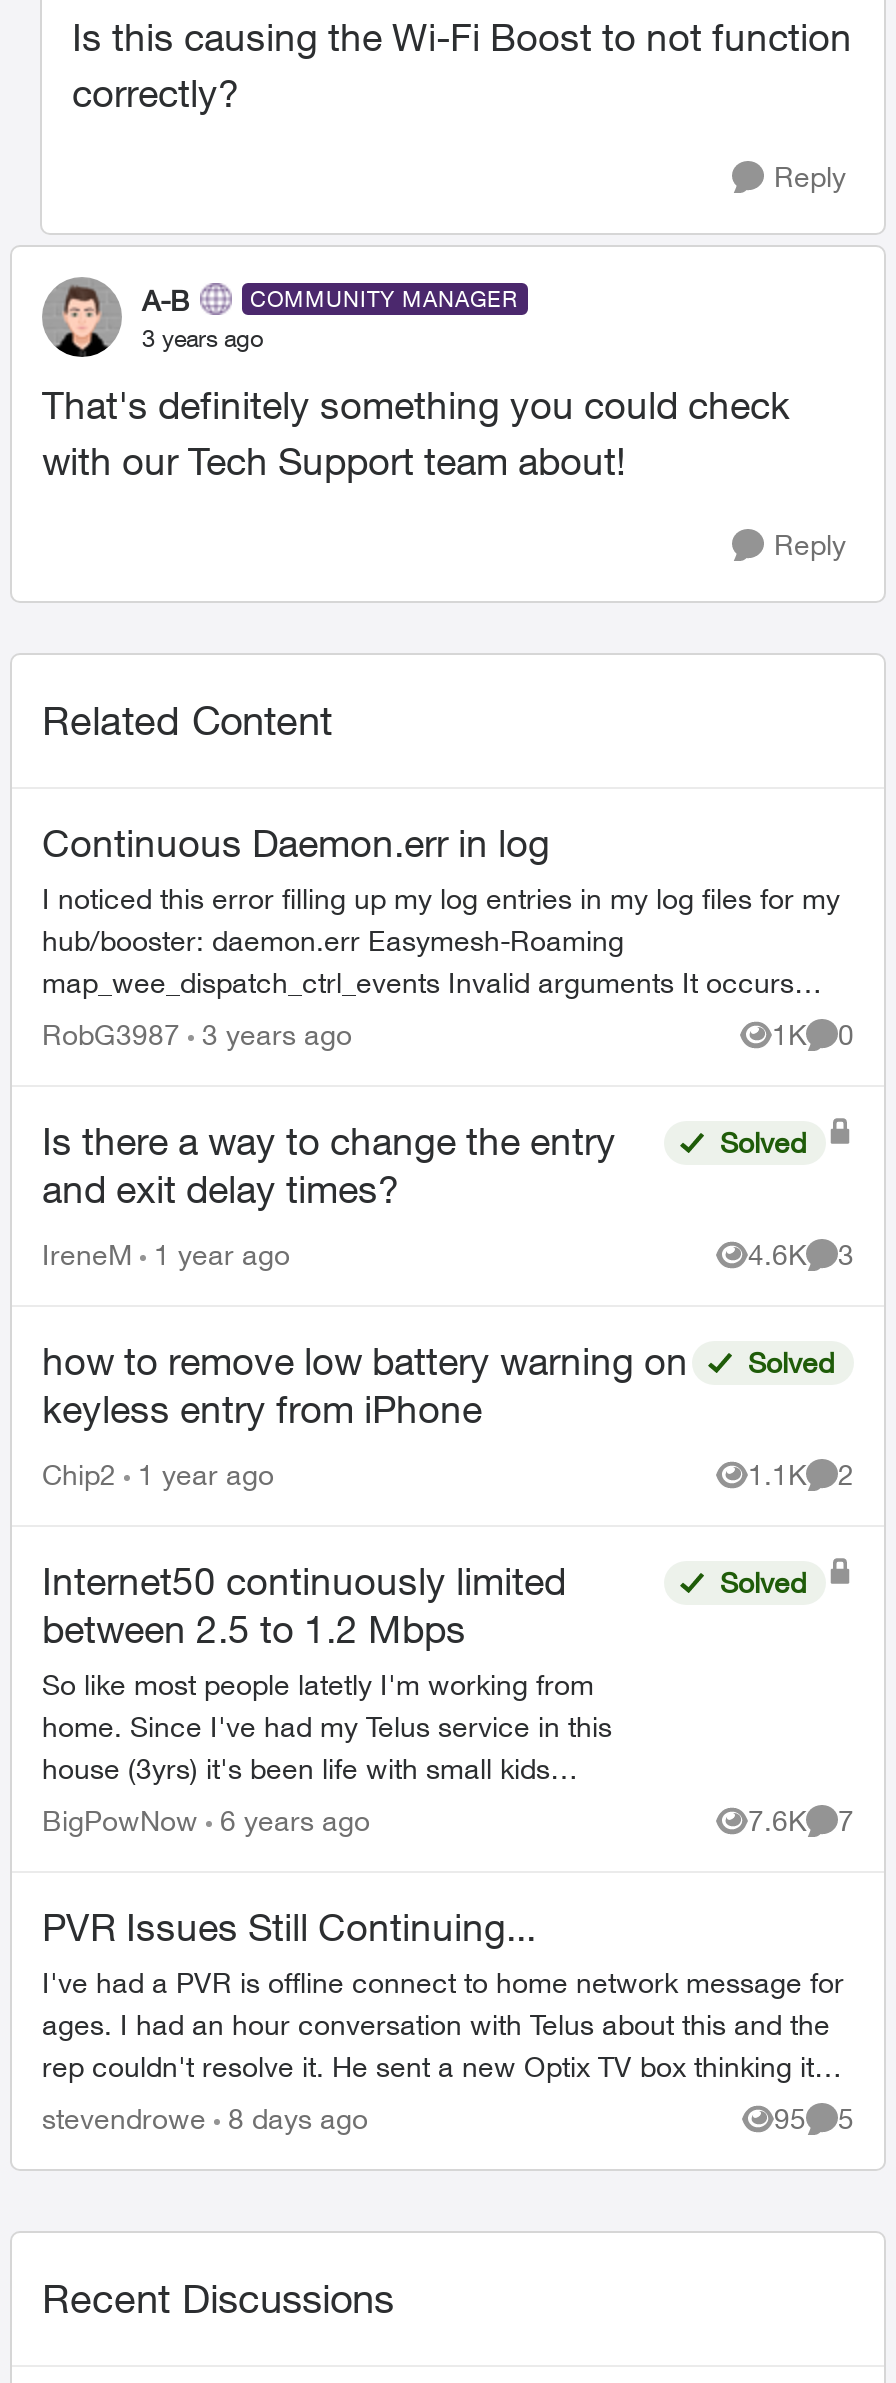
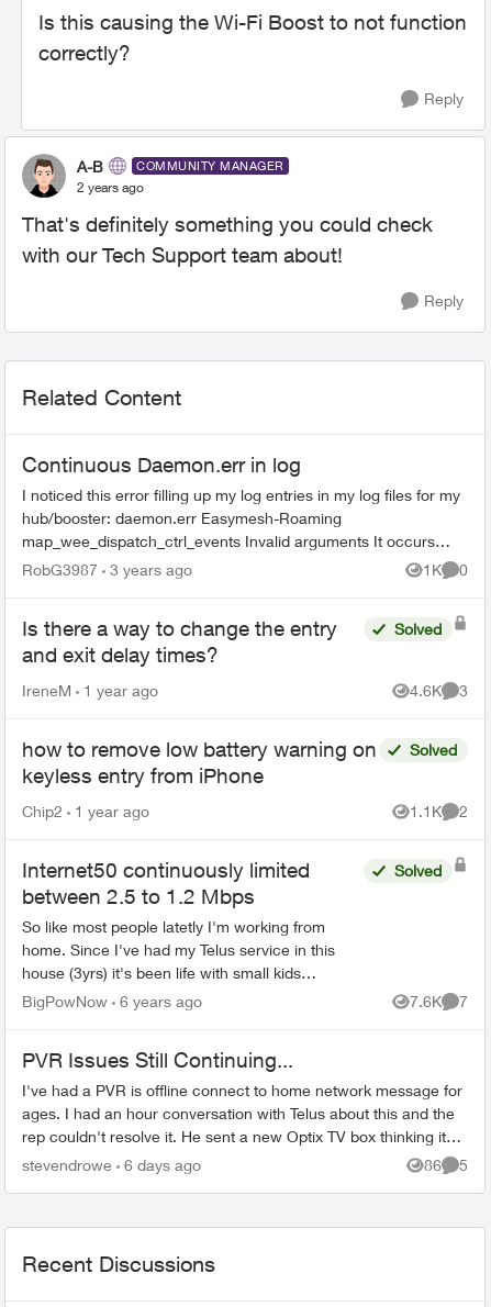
[142,322,264,352] 3 years ago -> [77,178,144,195] 2 years ago
[228,2101,368,2135] 8 days ago -> [124,1155,201,1174] 6 days ago
[774,2101,854,2135] 95 5 -> [424,1155,468,1174] 86 5

